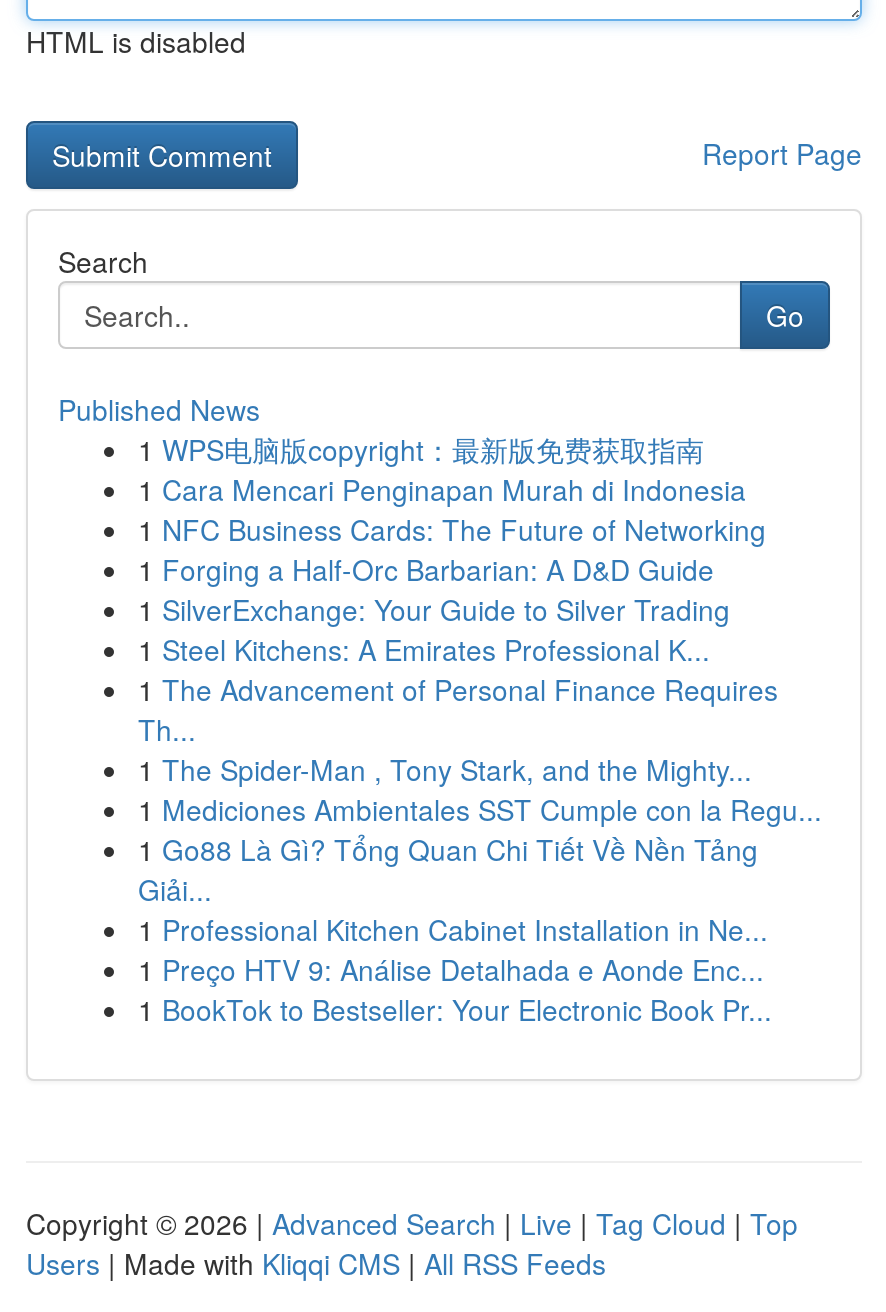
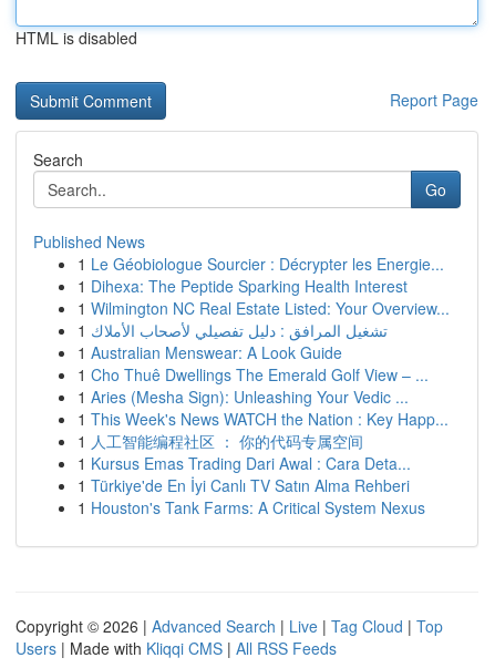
[138,429,822,1029] 1 WPS电脑版copyright：最新版免费获取指南 | 1 Cara Mencari Penginapan Murah di Indonesia | 1 NFC Business Cards: The Future of Networking | 1 Forging a Half-Orc Barbarian: A D&D Guide | 1 SilverExchange: Your Guide to Silver Trading | 1 Steel Kitchens: A Emirates Professional K... | 1 The Advancement of Personal Finance Requires | Th... | 1 The Spider-Man , Tony Stark, and the Mighty... | 1 Mediciones Ambientales SST Cumple con la Regu... | 1 Go88 Là Gì? Tổng Quan Chi Tiết Về Nền Tảng | Giải... | 1 Professional Kitchen Cabinet Installation in Ne... | 1 Preço HTV 9: Análise Detalhada e Aonde Enc... | 1 BookTok to Bestseller: Your Electronic Book Pr... -> [78,253,450,518] 1 Le Géobiologue Sourcier : Décrypter les Energie... | 1 Dihexa: The Peptide Sparking Health Interest | 1 Wilmington NC Real Estate Listed: Your Overview... | 1 تشغيل المرافق : دليل تفصيلي لأصحاب الأملاك | 1 Australian Menswear: A Look Guide | 1 Cho Thuê Dwellings The Emerald Golf View – ... | 1 Aries (Mesha Sign): Unleashing Your Vedic ... | 1 This Week's News WATCH the Nation : Key Happ... | 1 人工智能编程社区 ： 你的代码专属空间 | 1 Kursus Emas Trading Dari Awal : Cara Deta... | 1 Türkiye'de En İyi Canlı TV Satın Alma Rehberi | 1 Houston's Tank Farms: A Critical System Nexus

